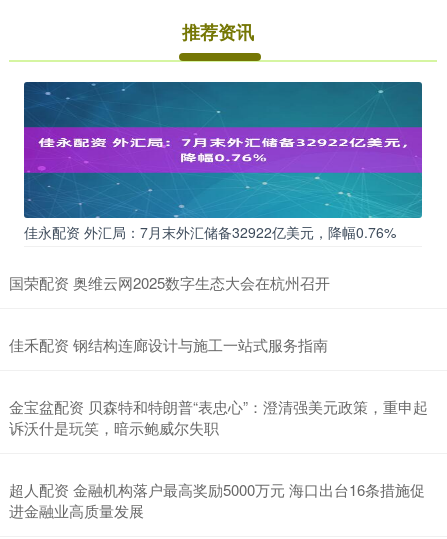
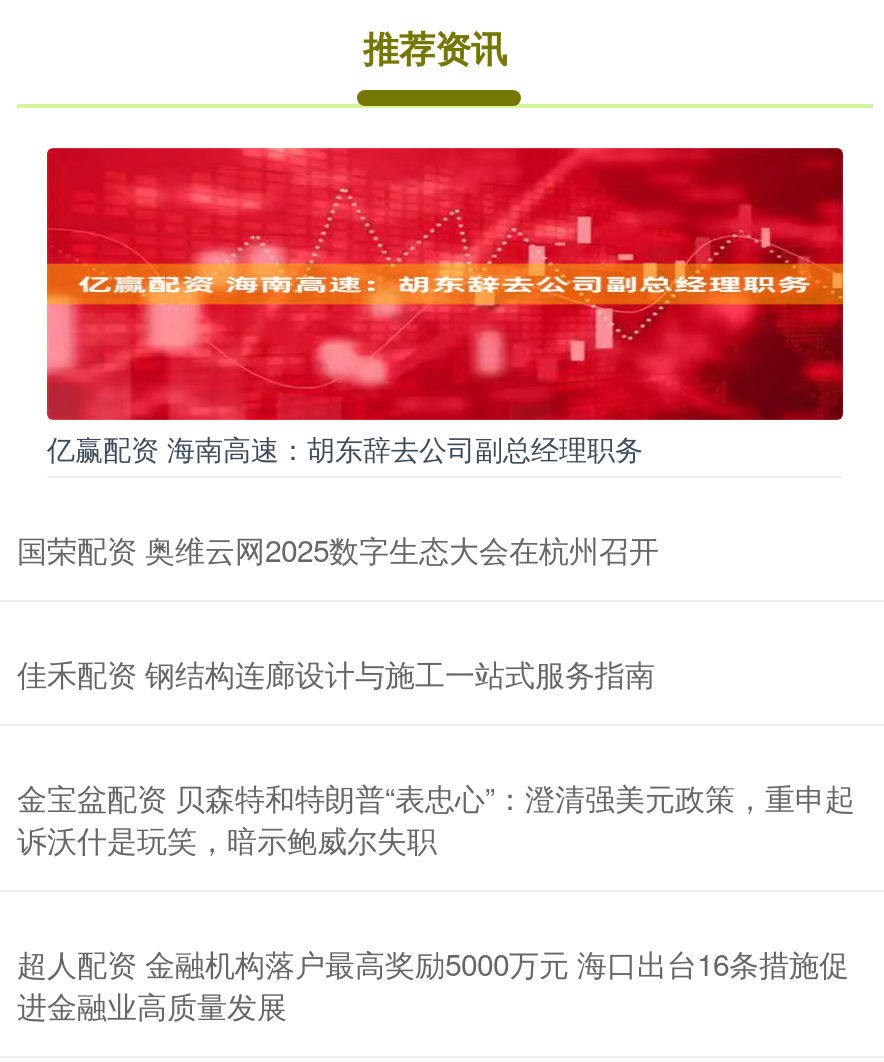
[23,81,423,242] [image] | 佳永配资 外汇局：7月末外汇储备32922亿美元，降幅0.76% -> [45,146,845,467] [image] | 亿赢配资 海南高速：胡东辞去公司副总经理职务

